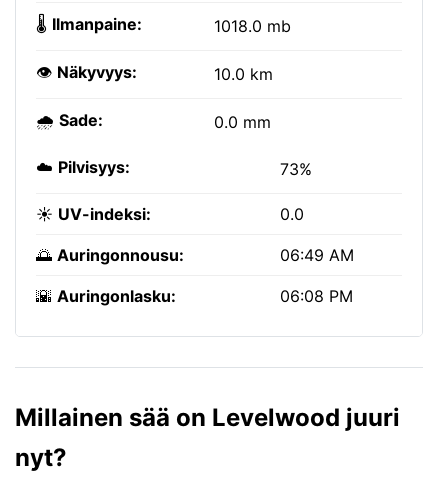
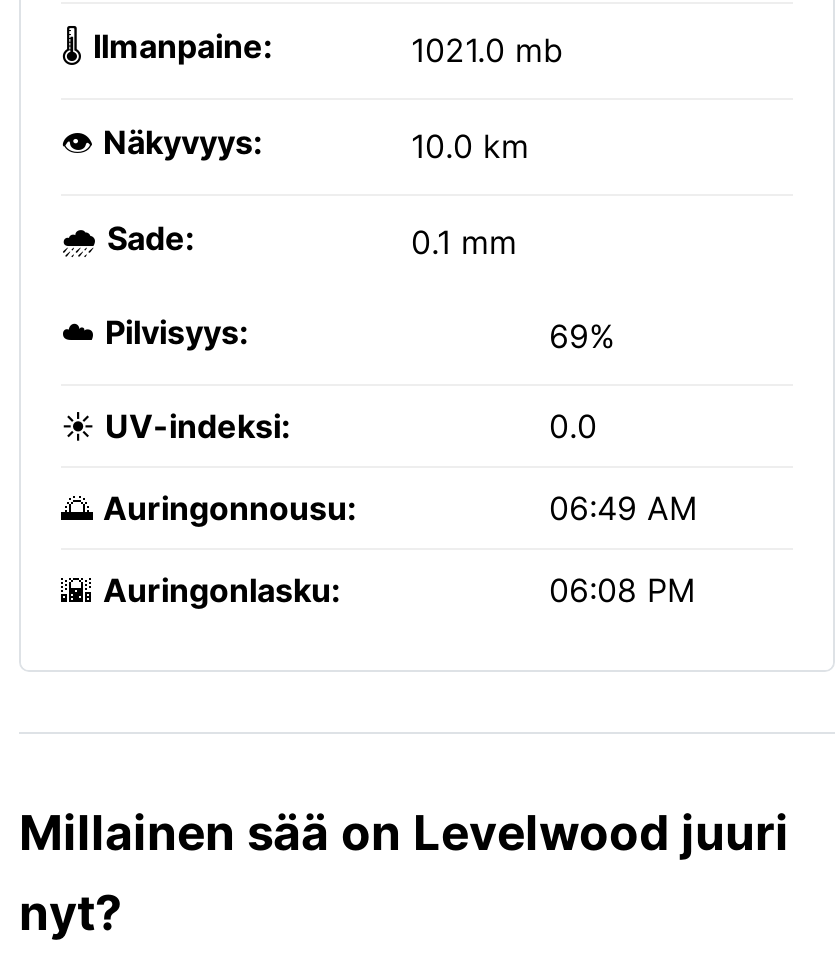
[214,16,291,36] 1018.0 mb -> [411,30,563,70] 1021.0 mb
[214,112,271,132] 0.0 mm -> [411,222,517,262] 0.1 mm
[280,159,312,179] 73% -> [549,316,615,356] 69%

